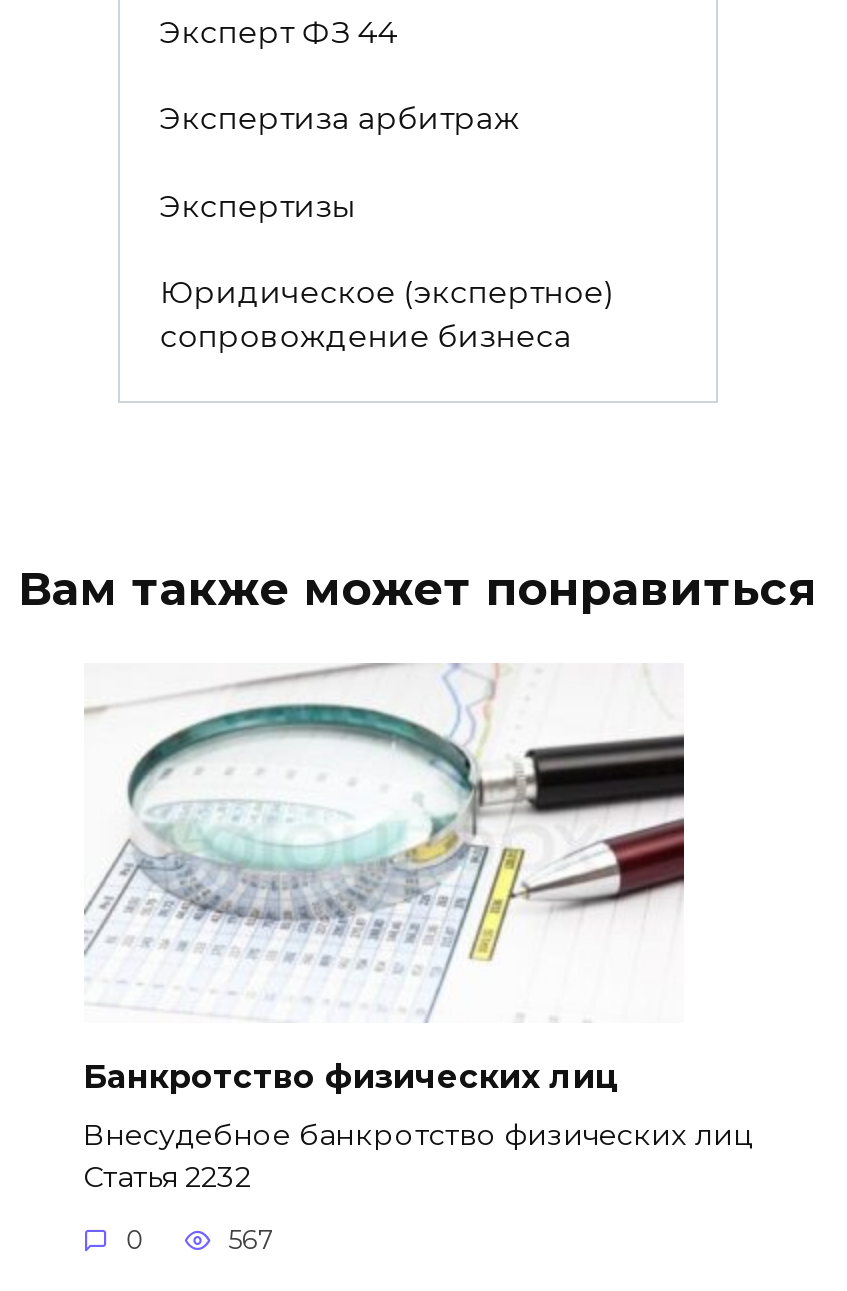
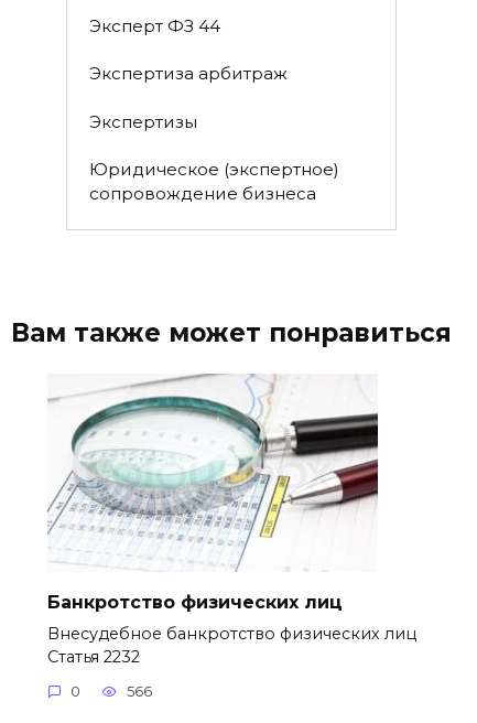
[228,1226,272,1256] 567 -> [127,684,152,700] 566

